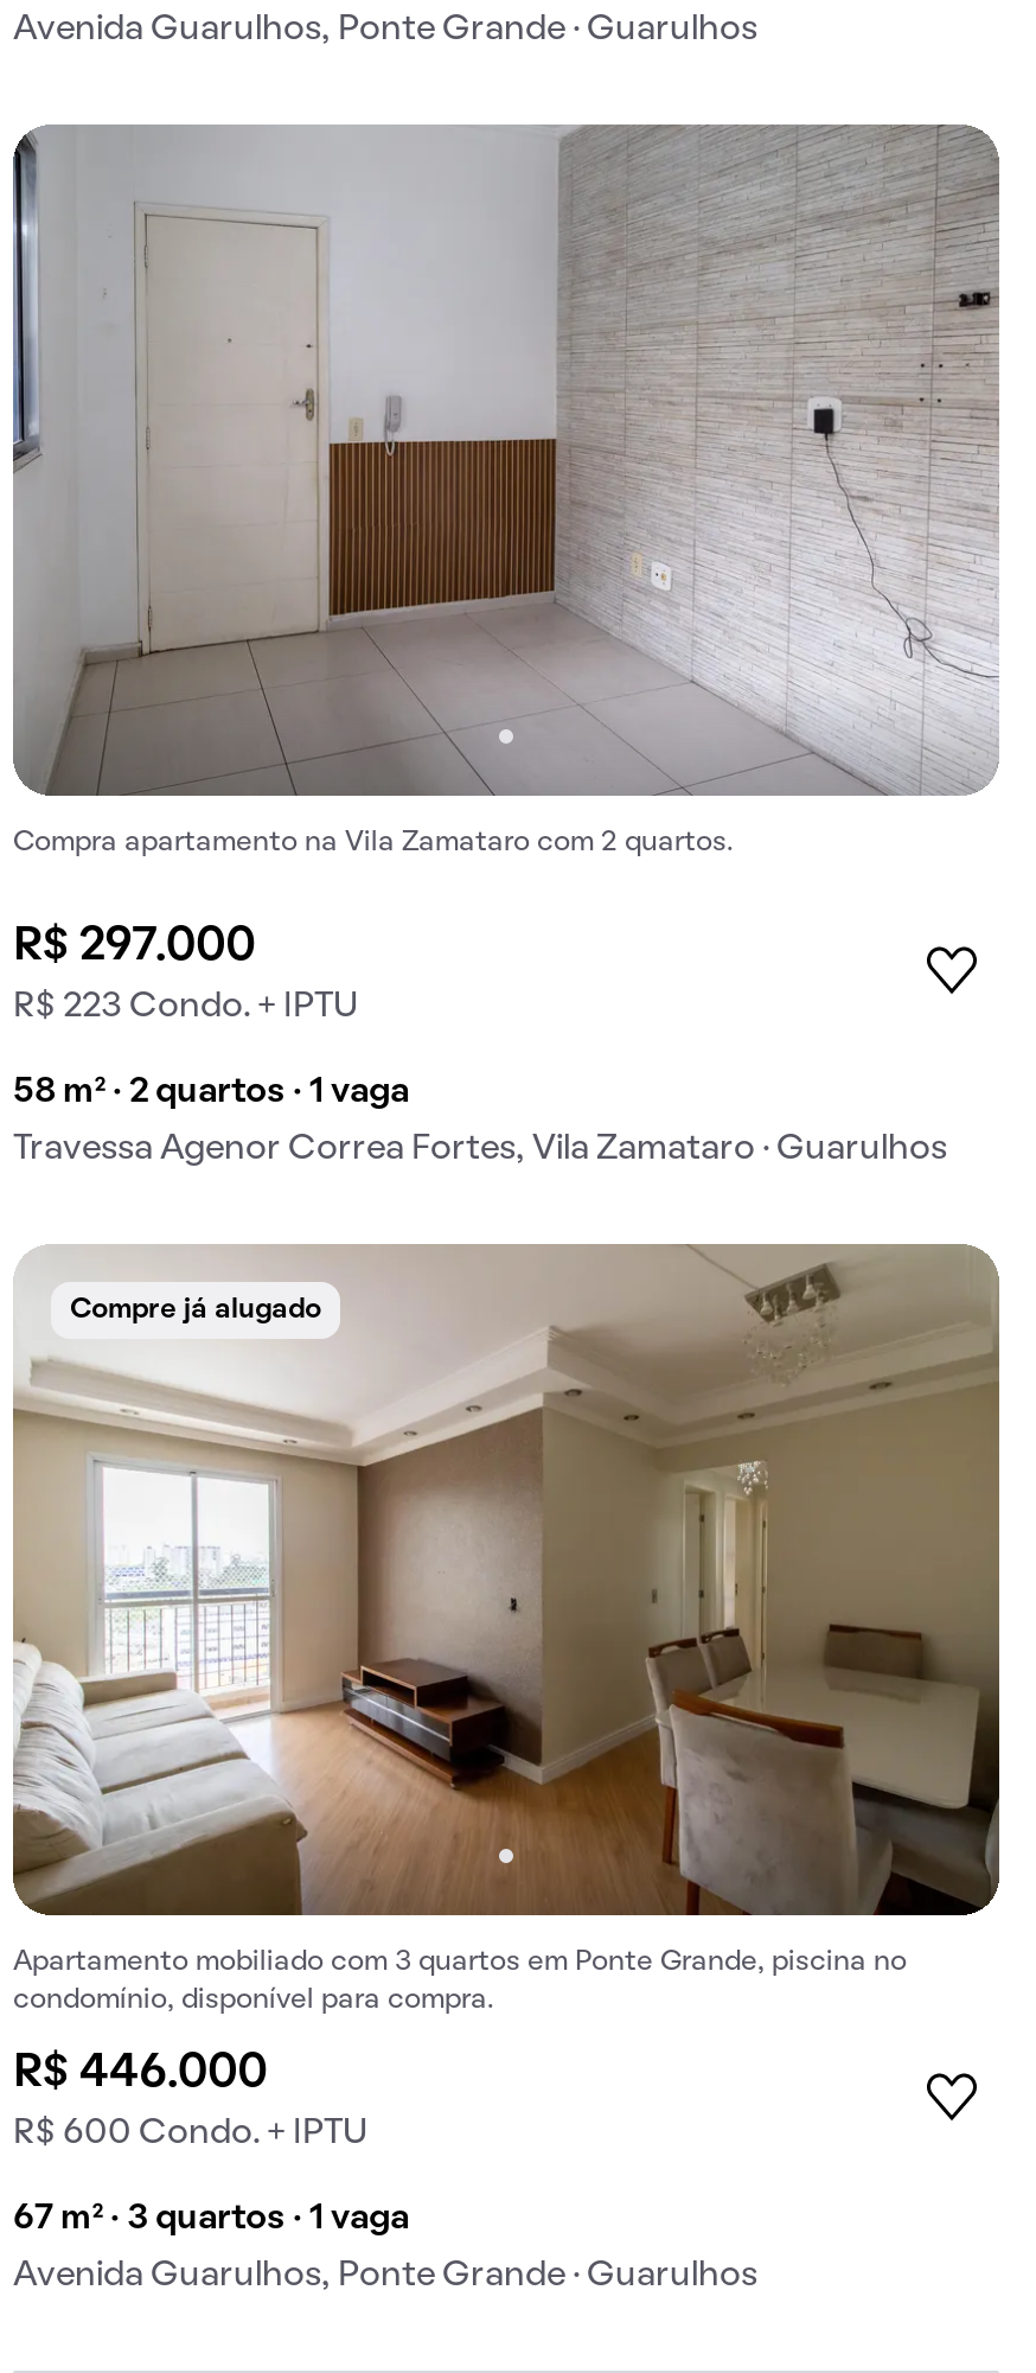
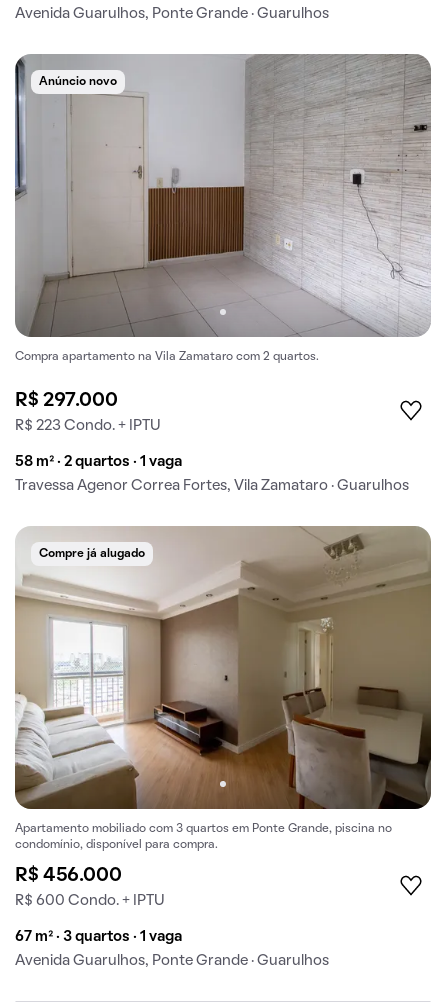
none -> [39,77,117,87] Anúncio novo
[13,2054,267,2096] R$ 446.000 -> [15,867,121,885] R$ 456.000

